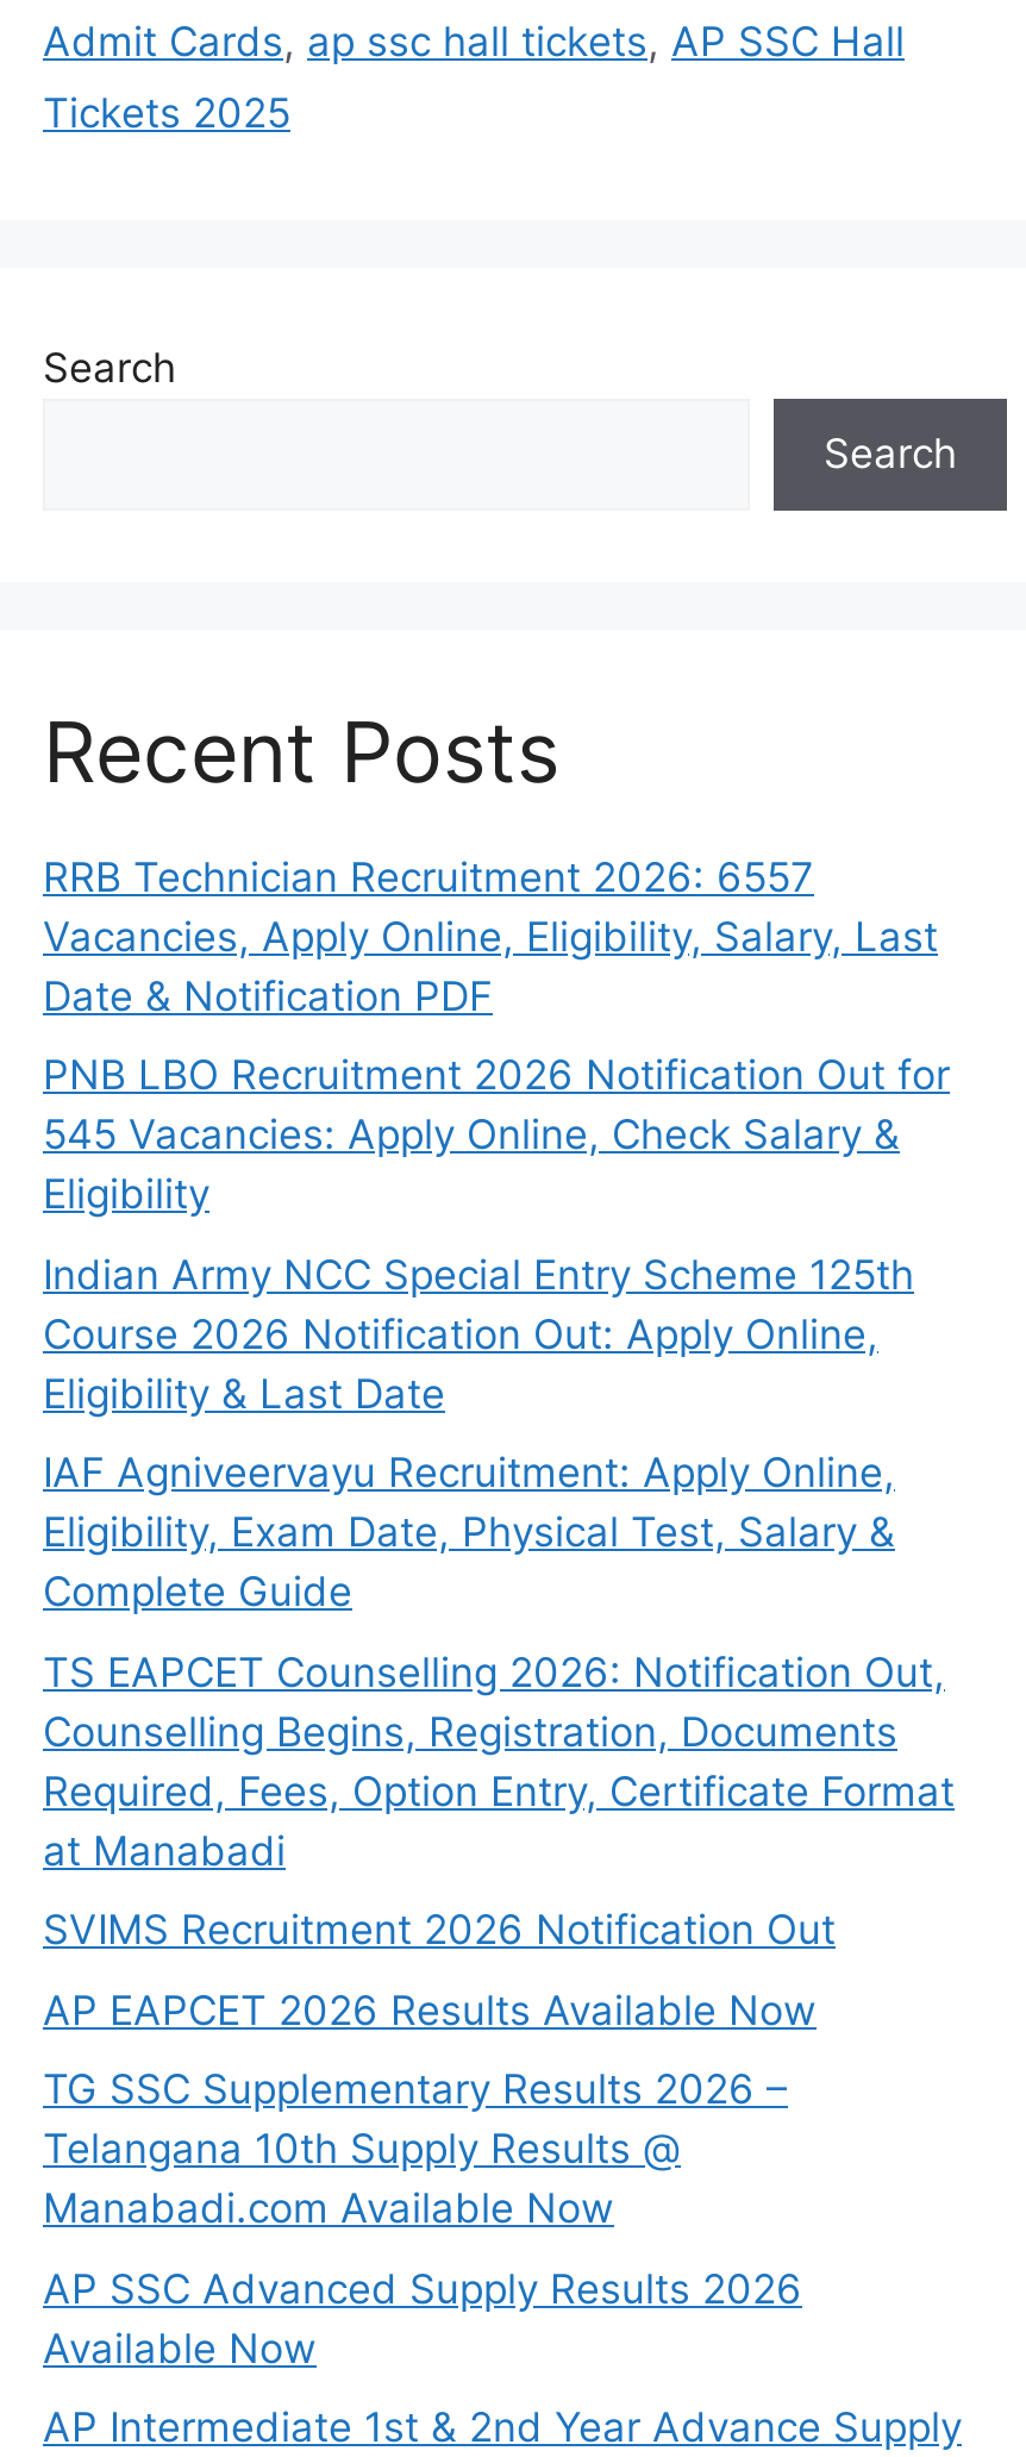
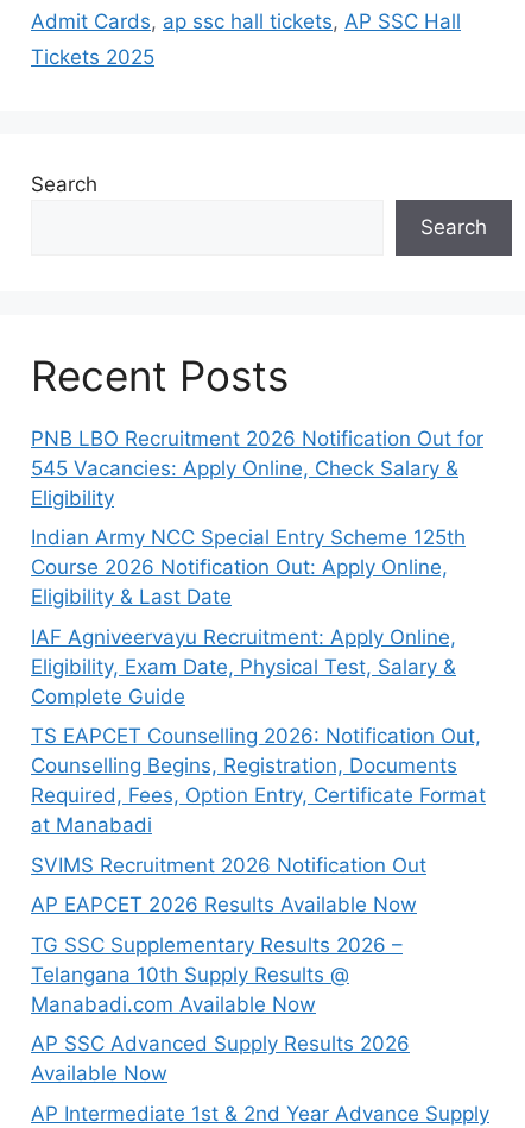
[43,852,938,1019] RRB Technician Recruitment 2026: 6557 | Vacancies, Apply Online, Eligibility, Salary, Last | Date & Notification PDF -> none

